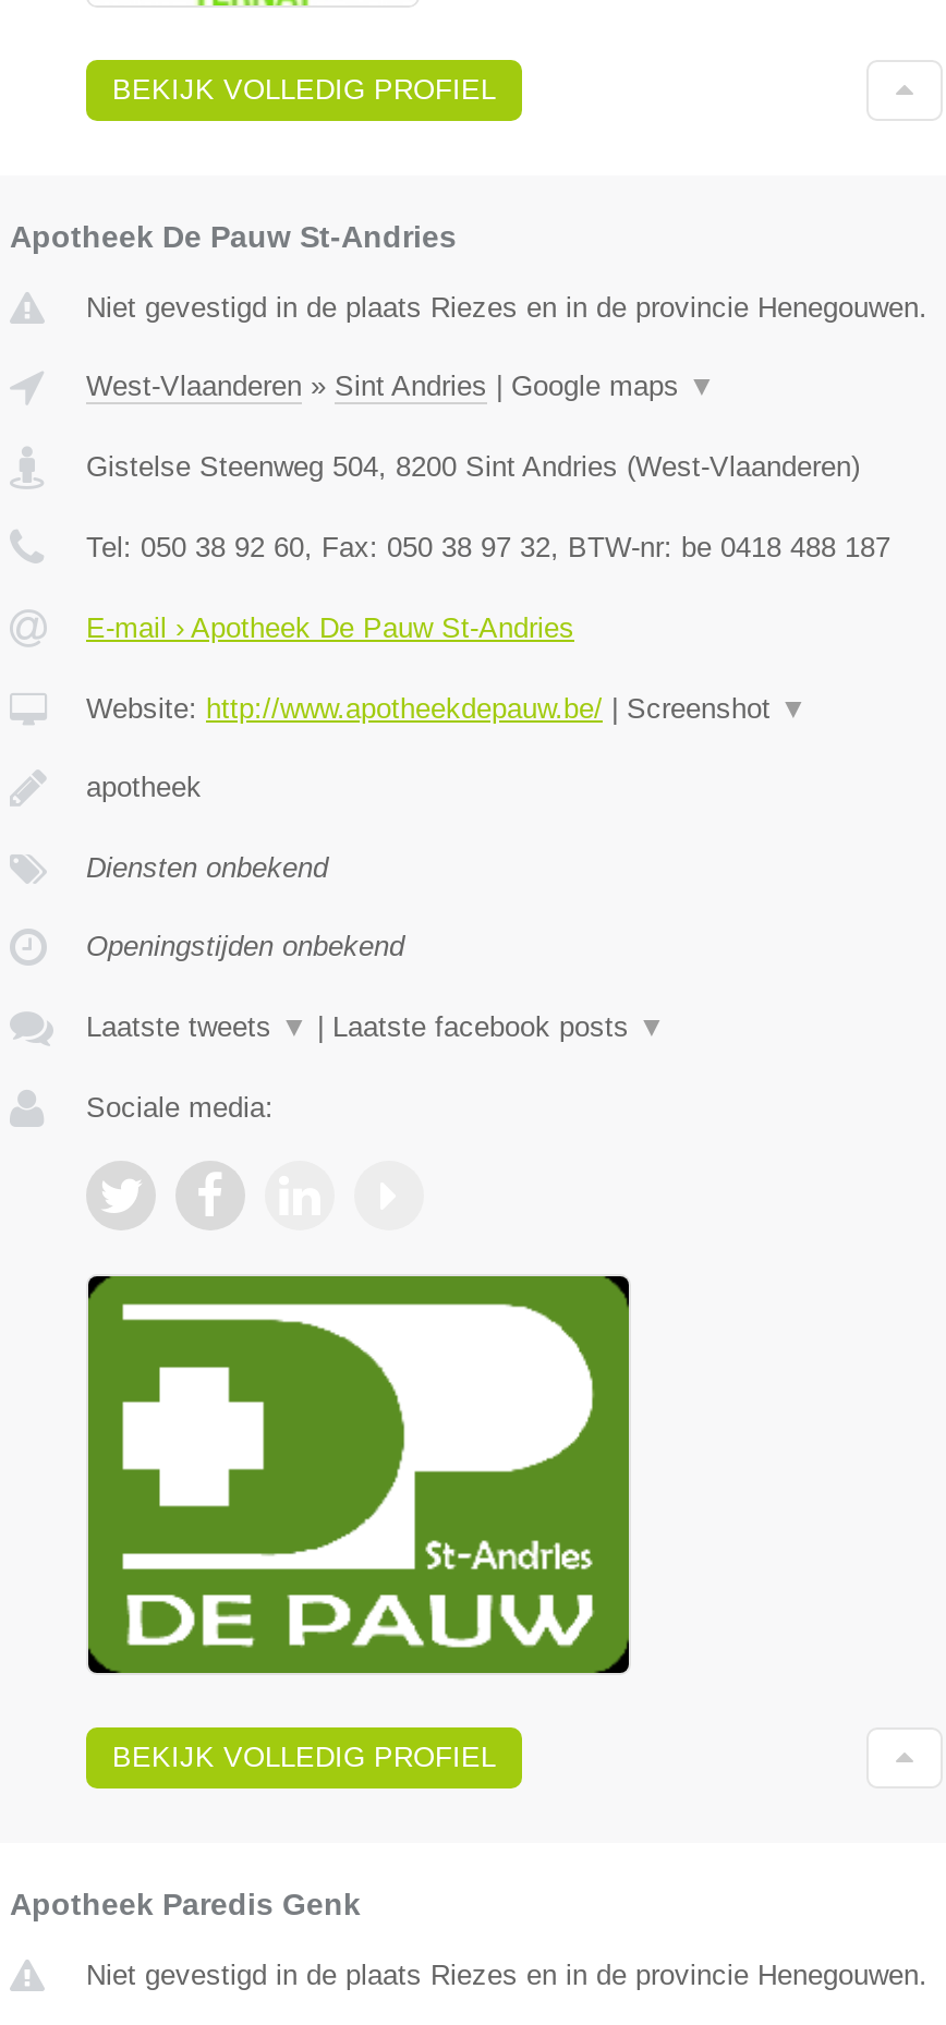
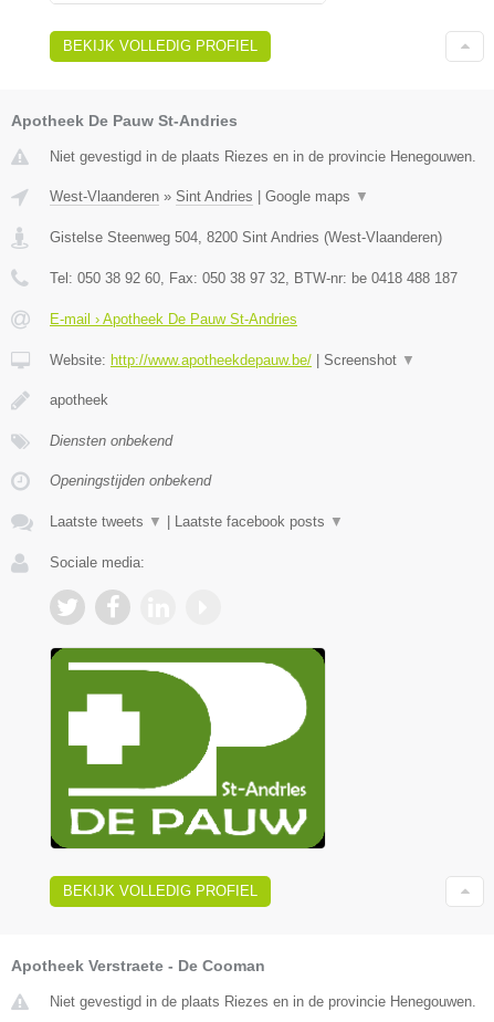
[10,1886,361,1921] Apotheek Paredis Genk -> [11,957,265,975] Apotheek Verstraete - De Cooman

